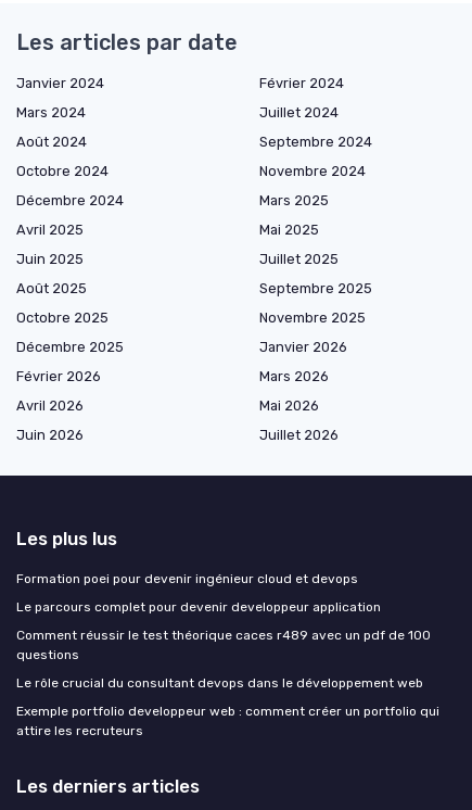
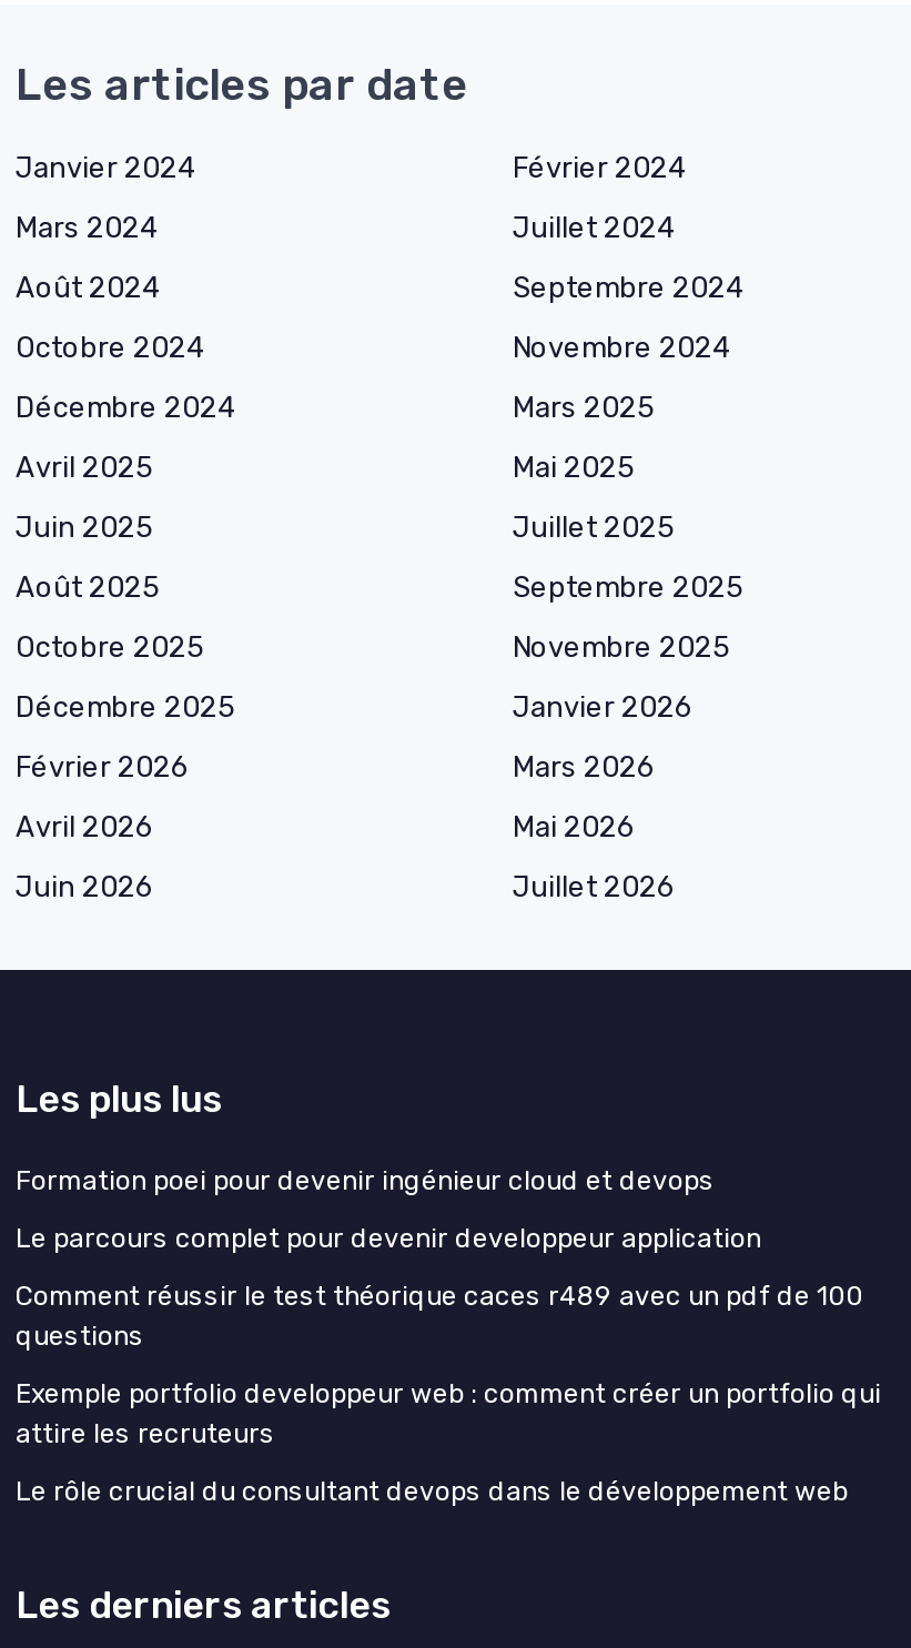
moved [16,676,423,691] -> [16,1477,848,1508]: Le rôle crucial du consultant devops dans le développement web
moved [16,704,439,739] -> [16,1379,881,1450]: Exemple portfolio developpeur web : comment créer un portfolio qui | attire les recruteurs

